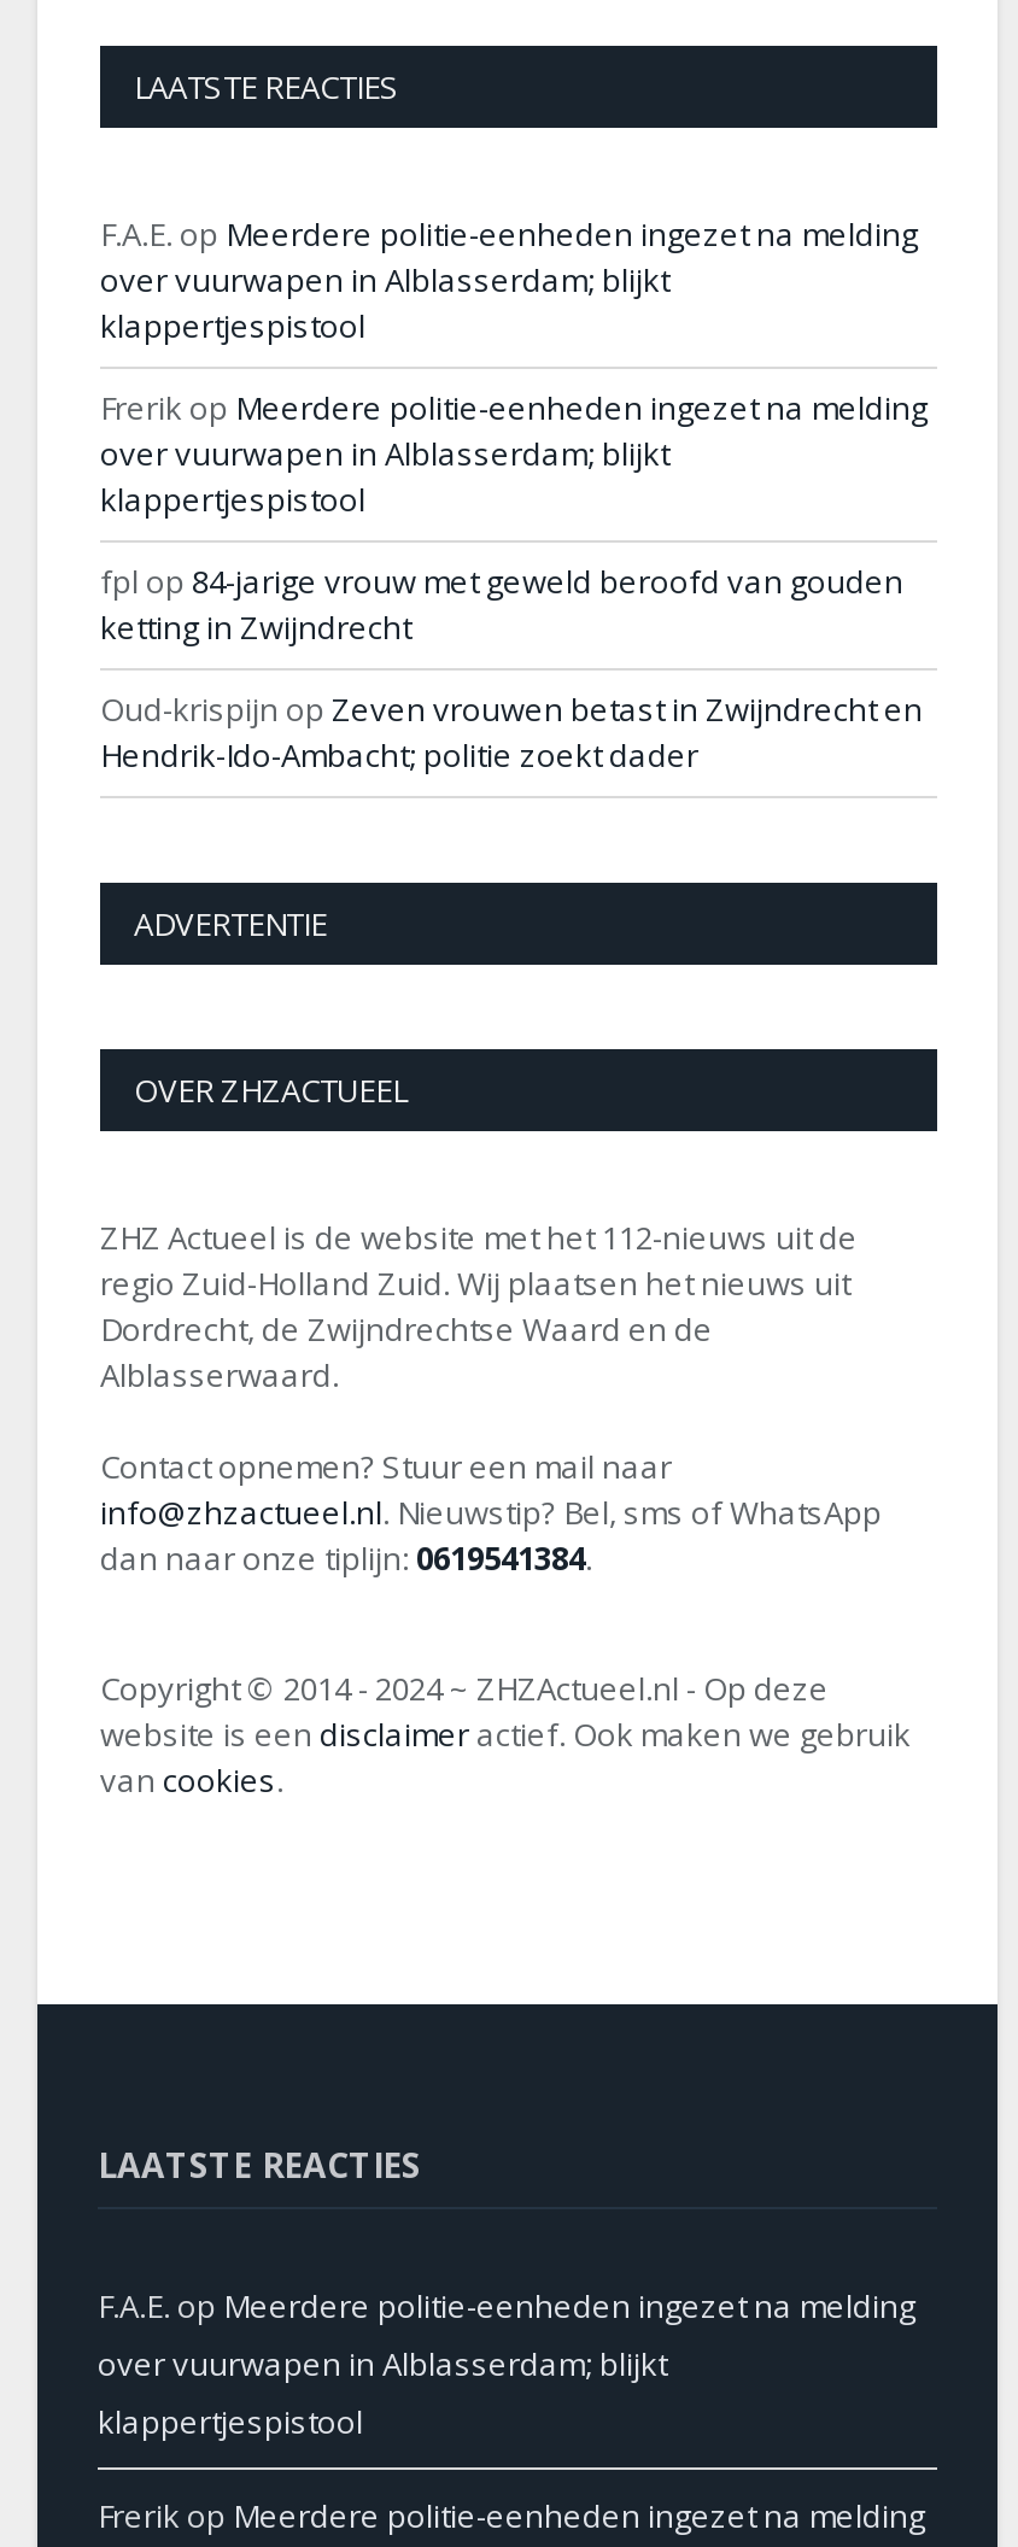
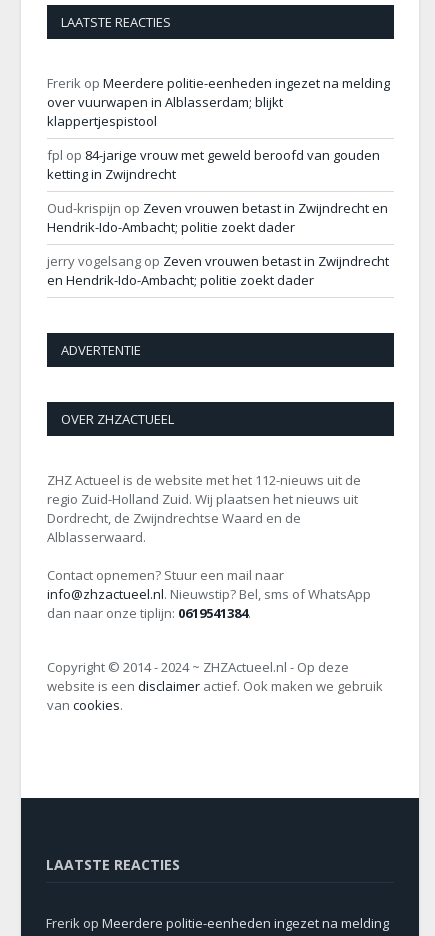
[100,213,918,348] F.A.E. op Meerdere politie-eenheden ingezet na melding | over vuurwapen in Alblasserdam; blijkt | klappertjespistool -> none
none -> [47,252,389,289] jerry vogelsang op Zeven vrouwen betast in Zwijndrecht | en Hendrik-Ido-Ambacht; politie zoekt dader
[98,2285,915,2444] F.A.E. op Meerdere politie-eenheden ingezet na melding | over vuurwapen in Alblasserdam; blijkt | klappertjespistool -> none

